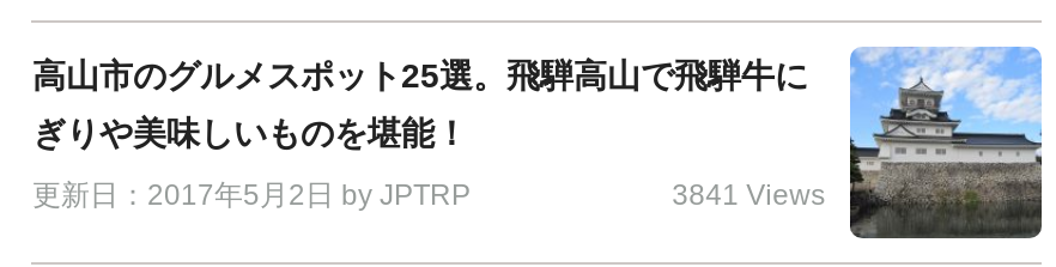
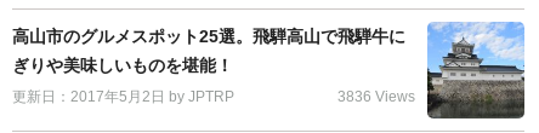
[672,178,825,212] 3841 Views -> [337,88,415,105] 3836 Views

